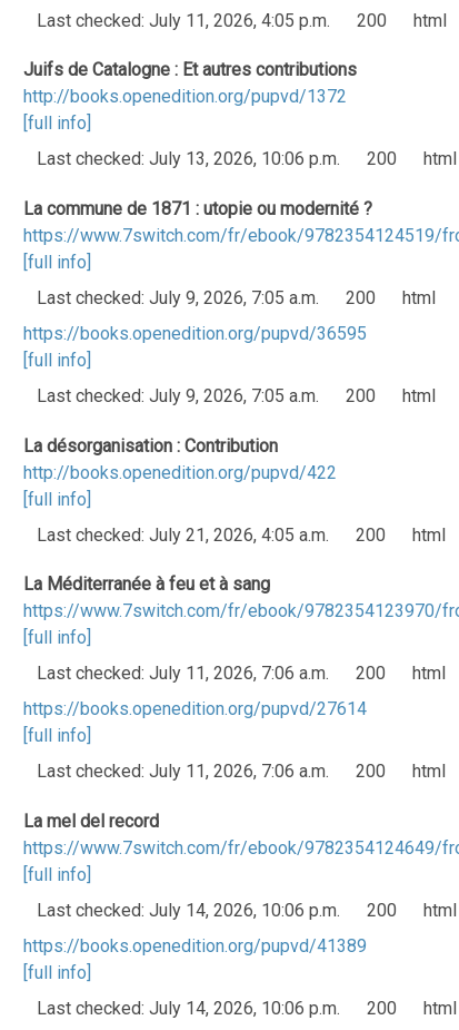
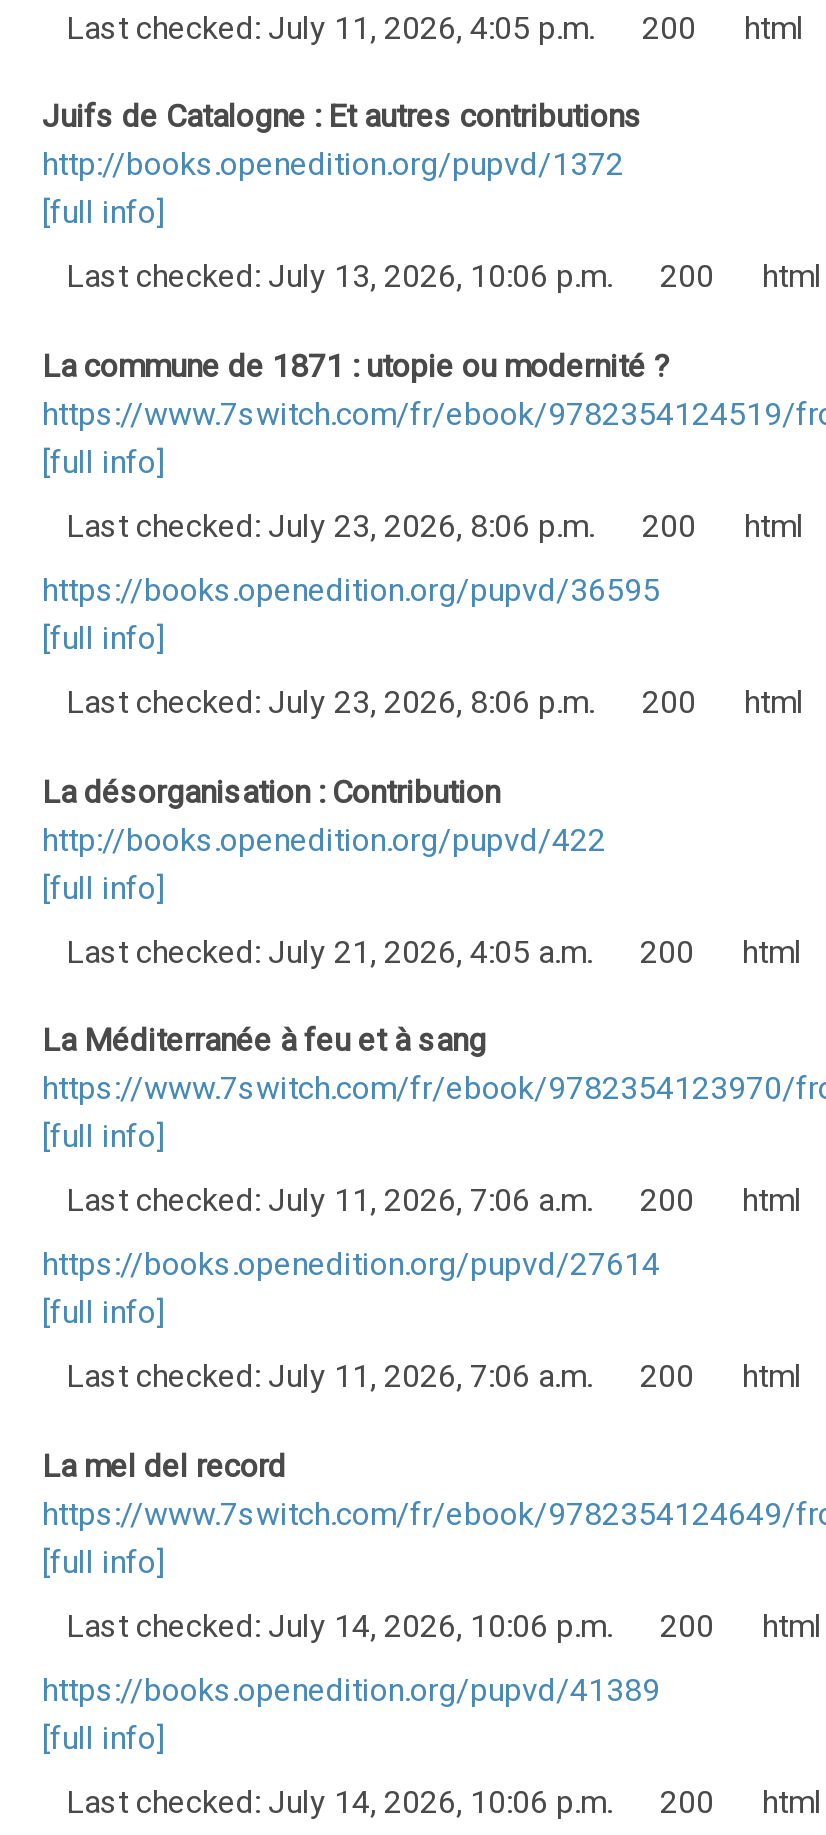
[37,287,319,309] Last checked: July 9, 2026, 7:05 a.m. -> [66,507,594,545] Last checked: July 23, 2026, 8:06 p.m.
[37,385,319,407] Last checked: July 9, 2026, 7:05 a.m. -> [66,683,594,721] Last checked: July 23, 2026, 8:06 p.m.

